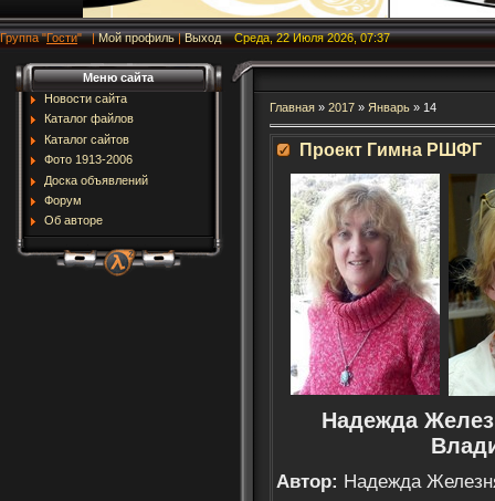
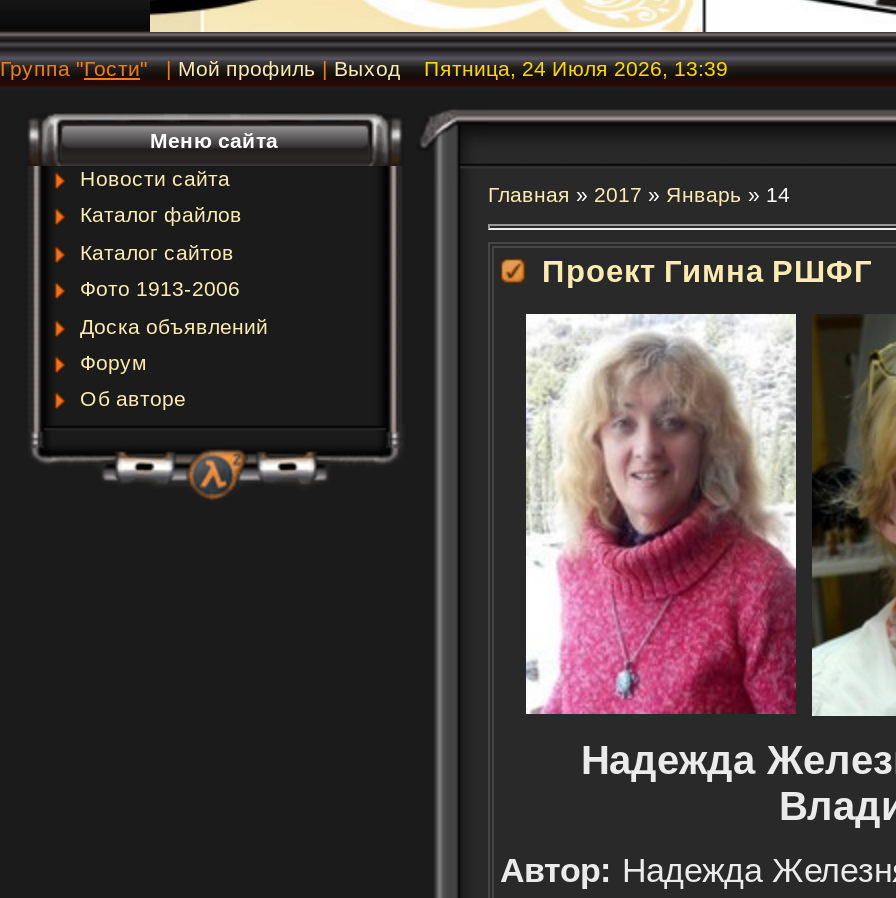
[234,31,390,44] Среда, 22 Июля 2026, 07:37 -> [424,56,728,80] Пятница, 24 Июля 2026, 13:39

